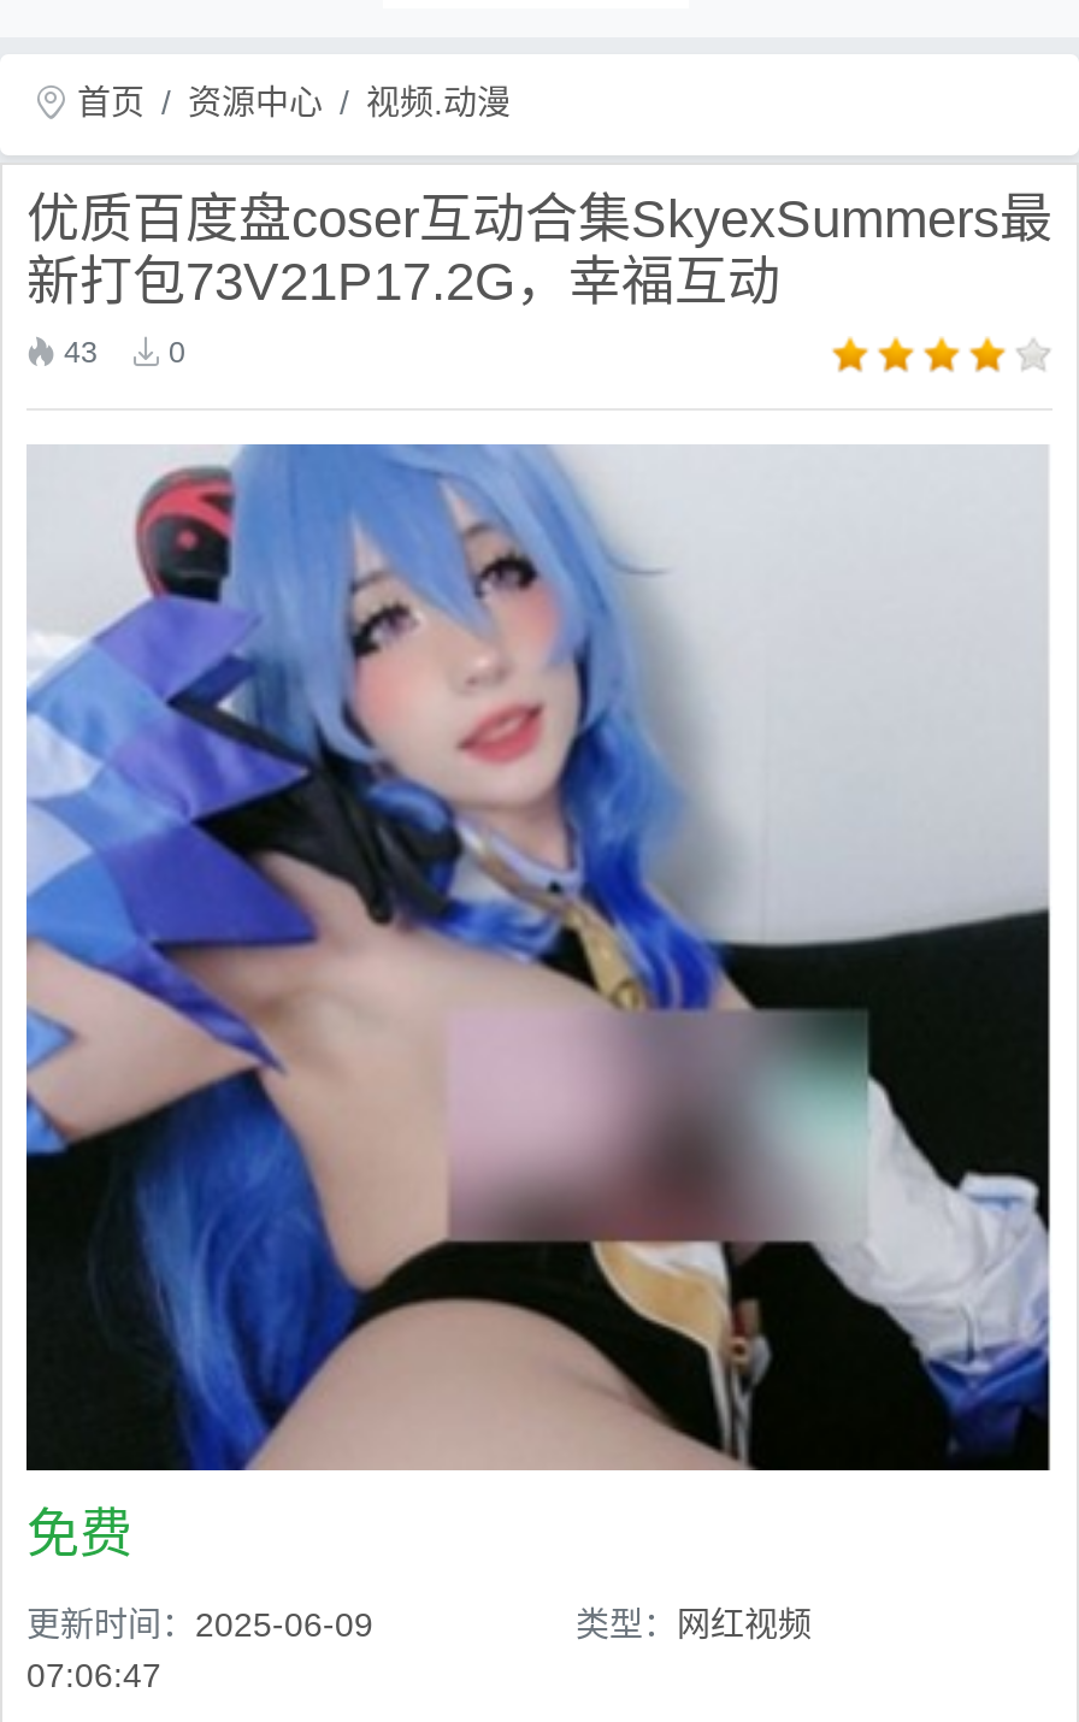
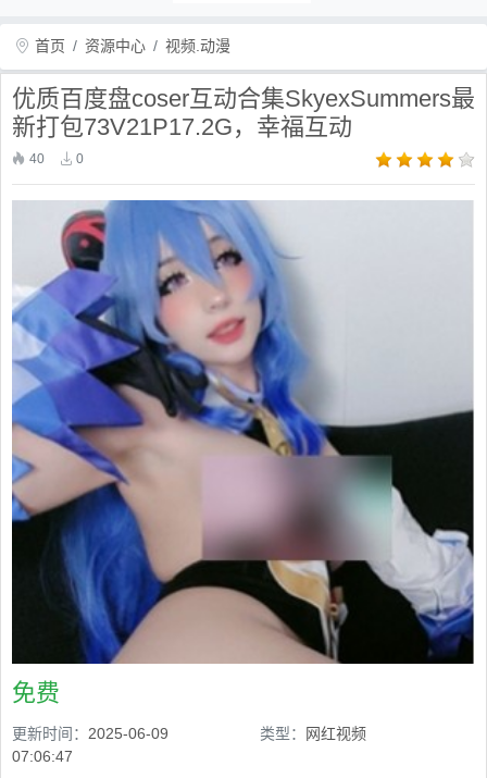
[64,336,98,370] 43 -> [29,151,44,167] 40

